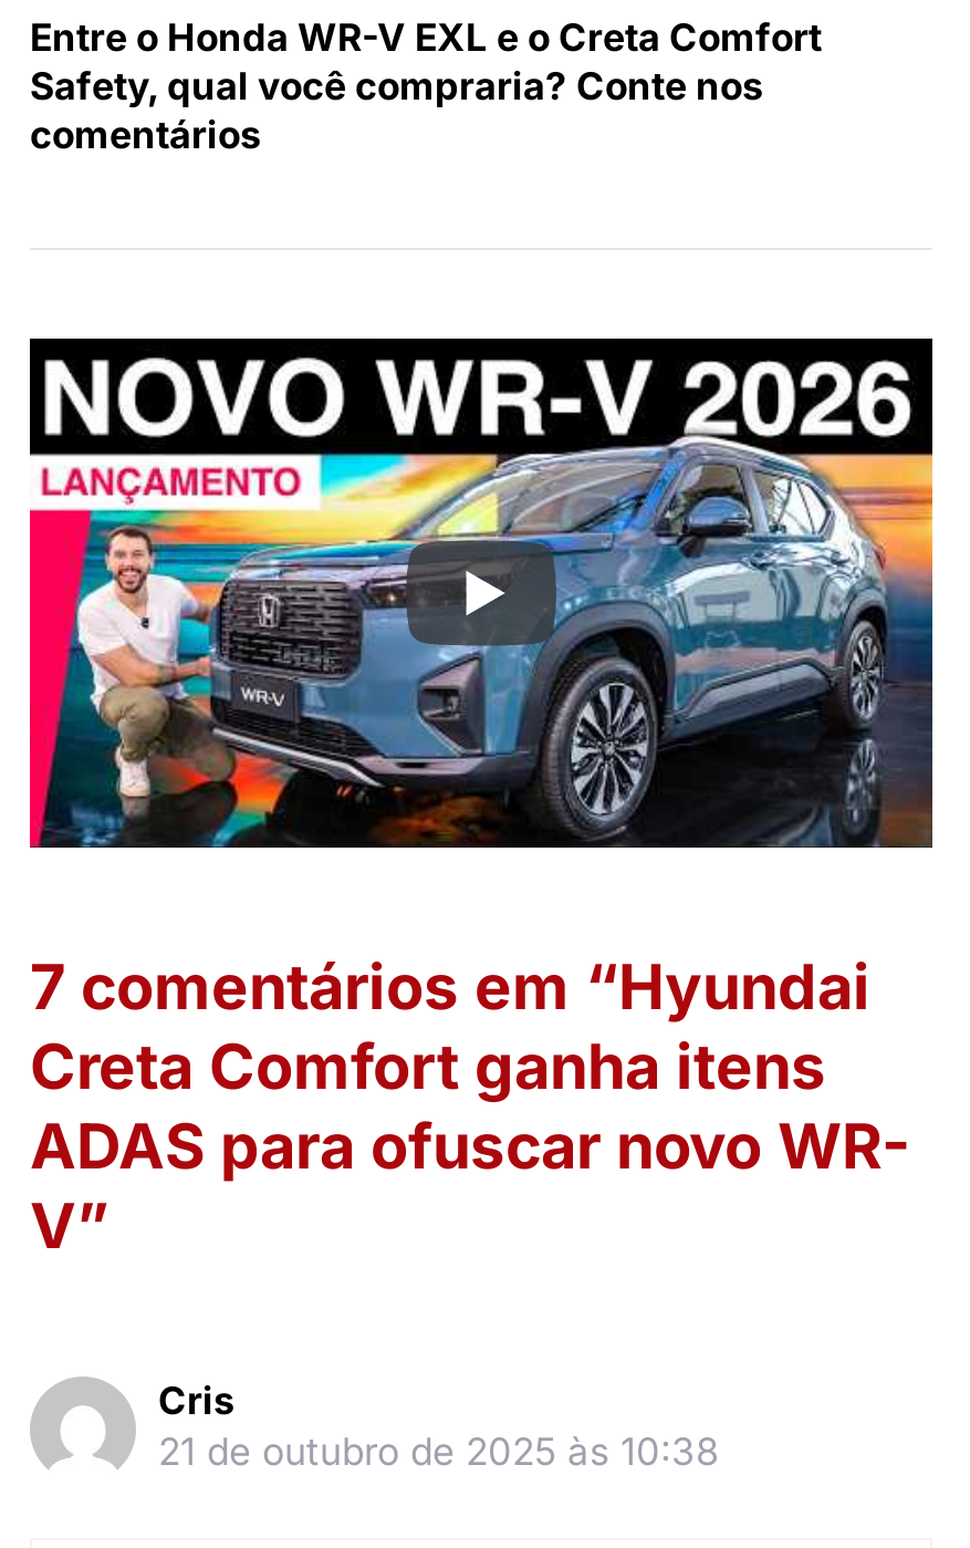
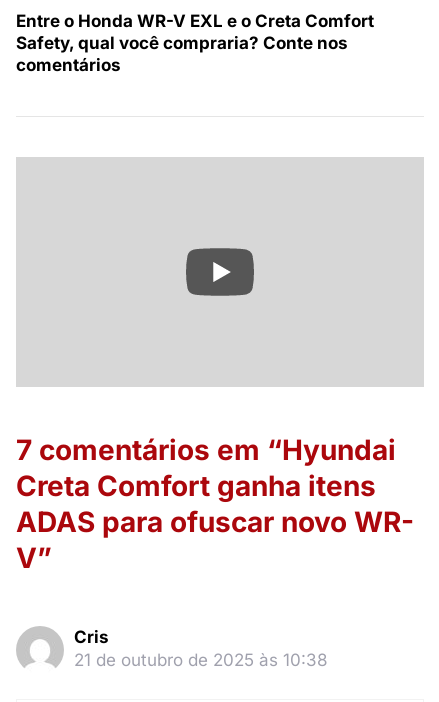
[28,336,935,850] [image] -> none

